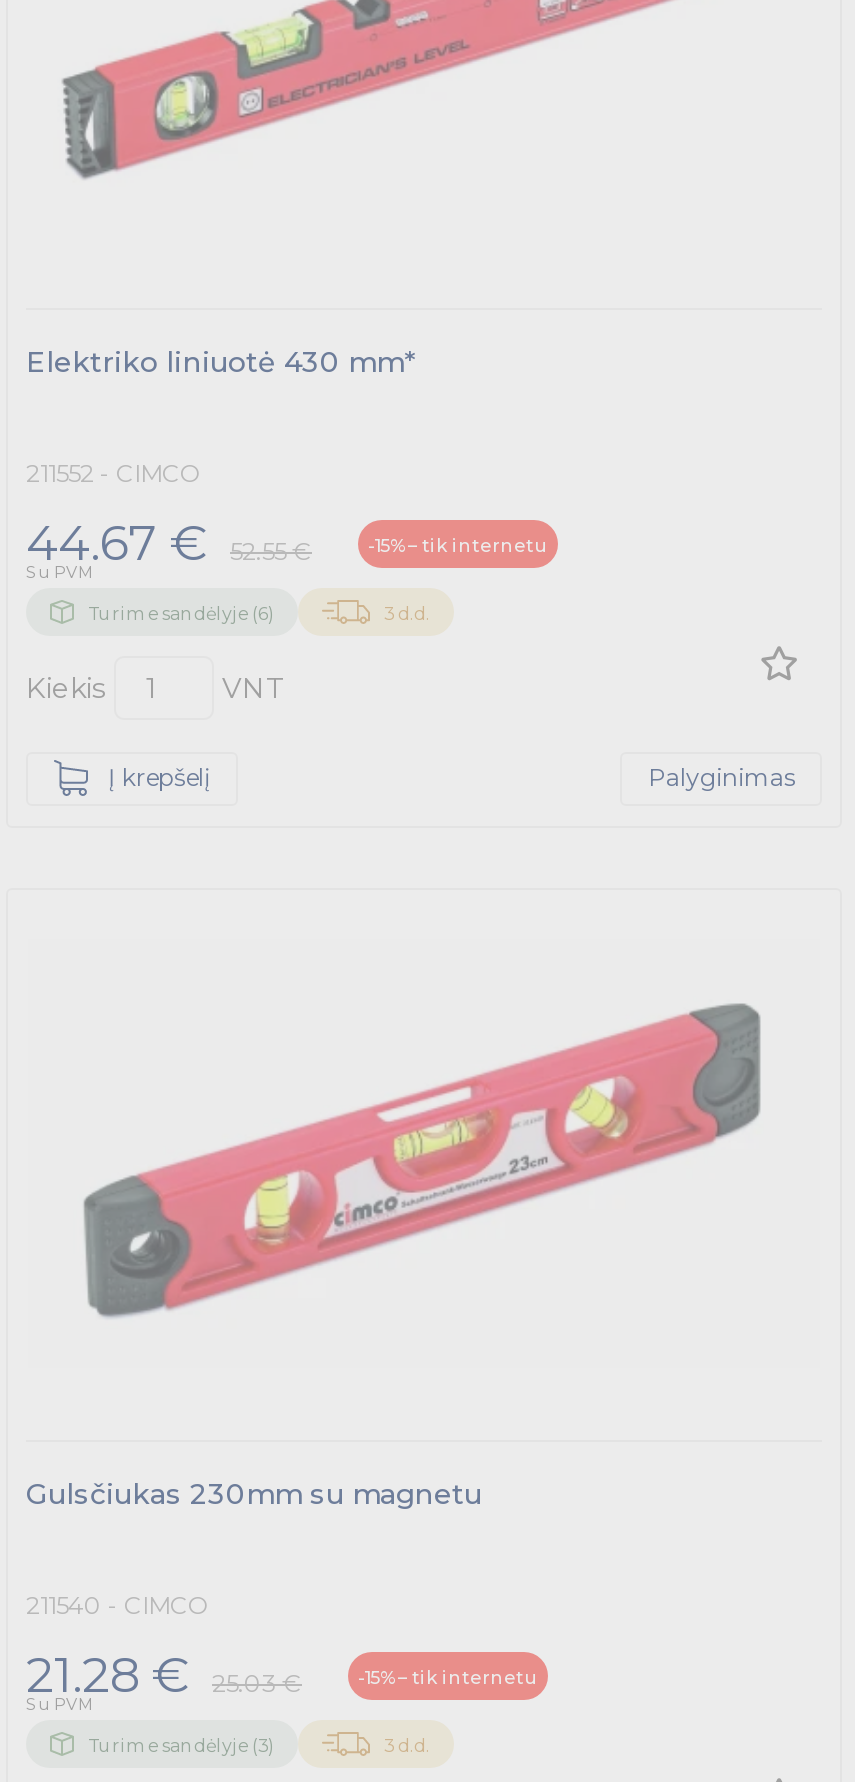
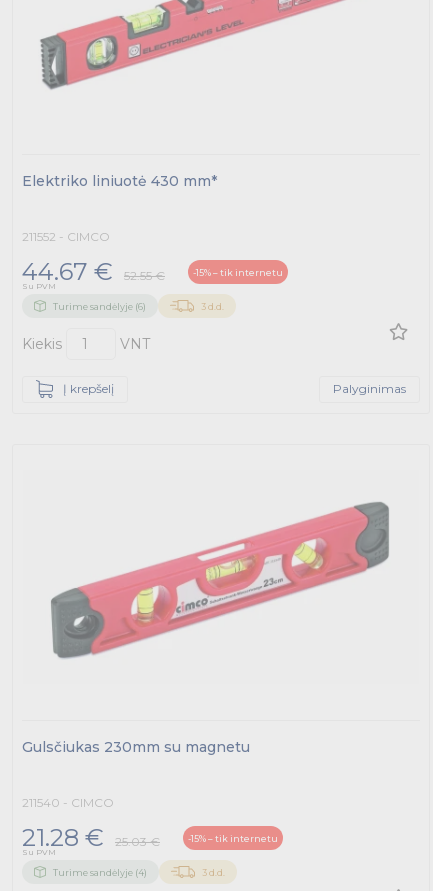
[88,1733,274,1755] Turime sandėlyje (3) -> [53,866,147,877] Turime sandėlyje (4)

